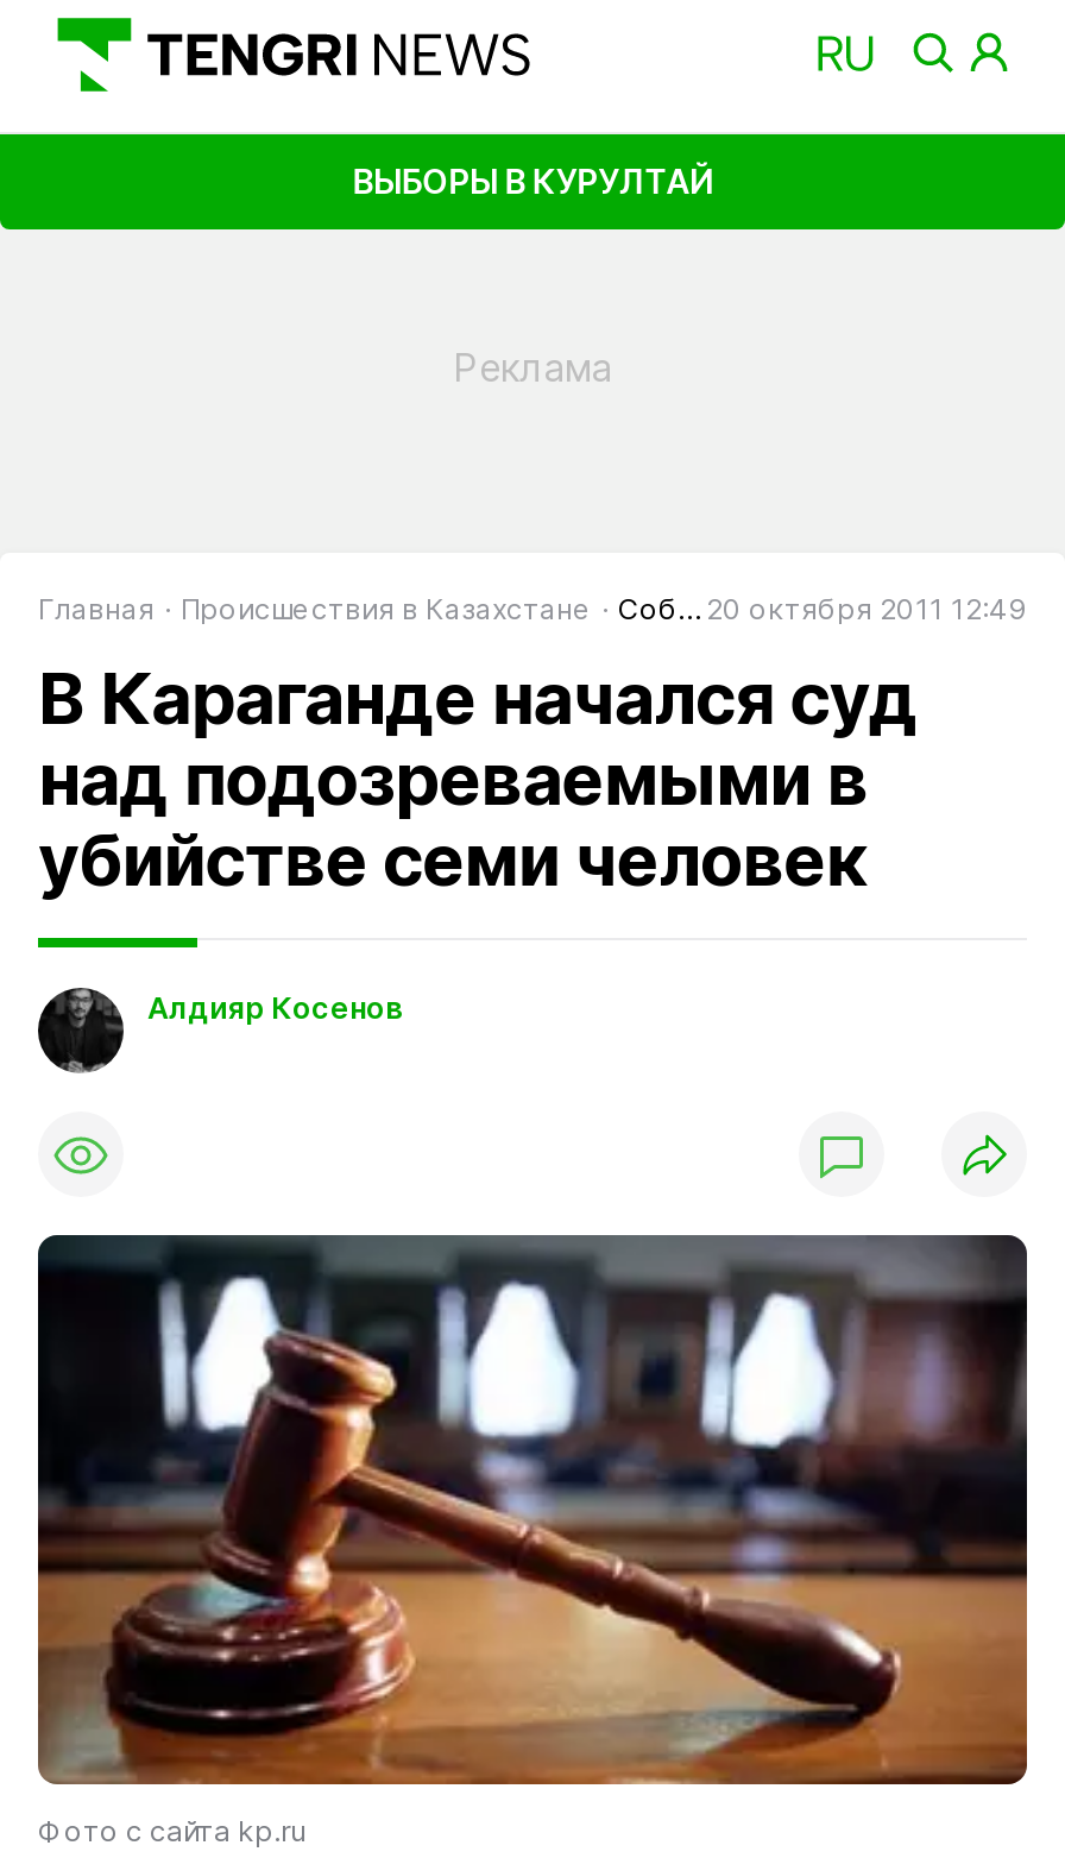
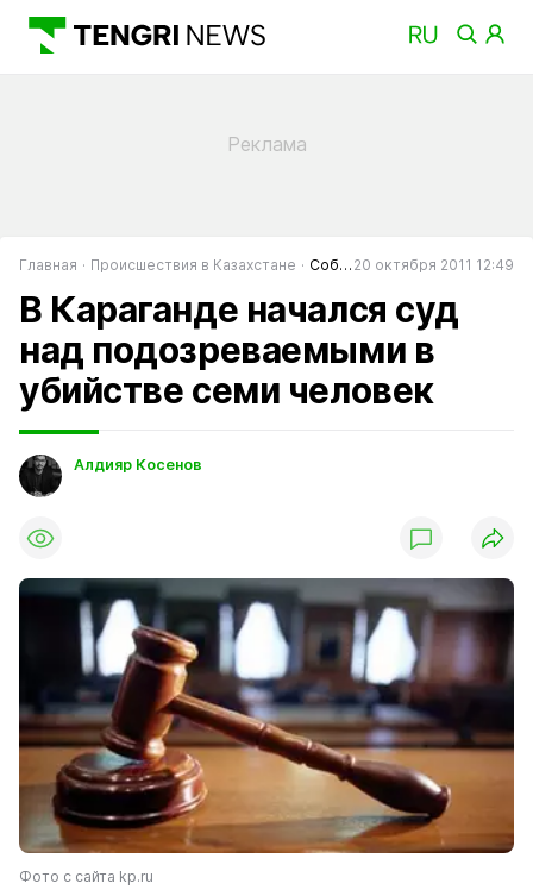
[352,160,713,200] ВЫБОРЫ В КУРУЛТАЙ -> none

